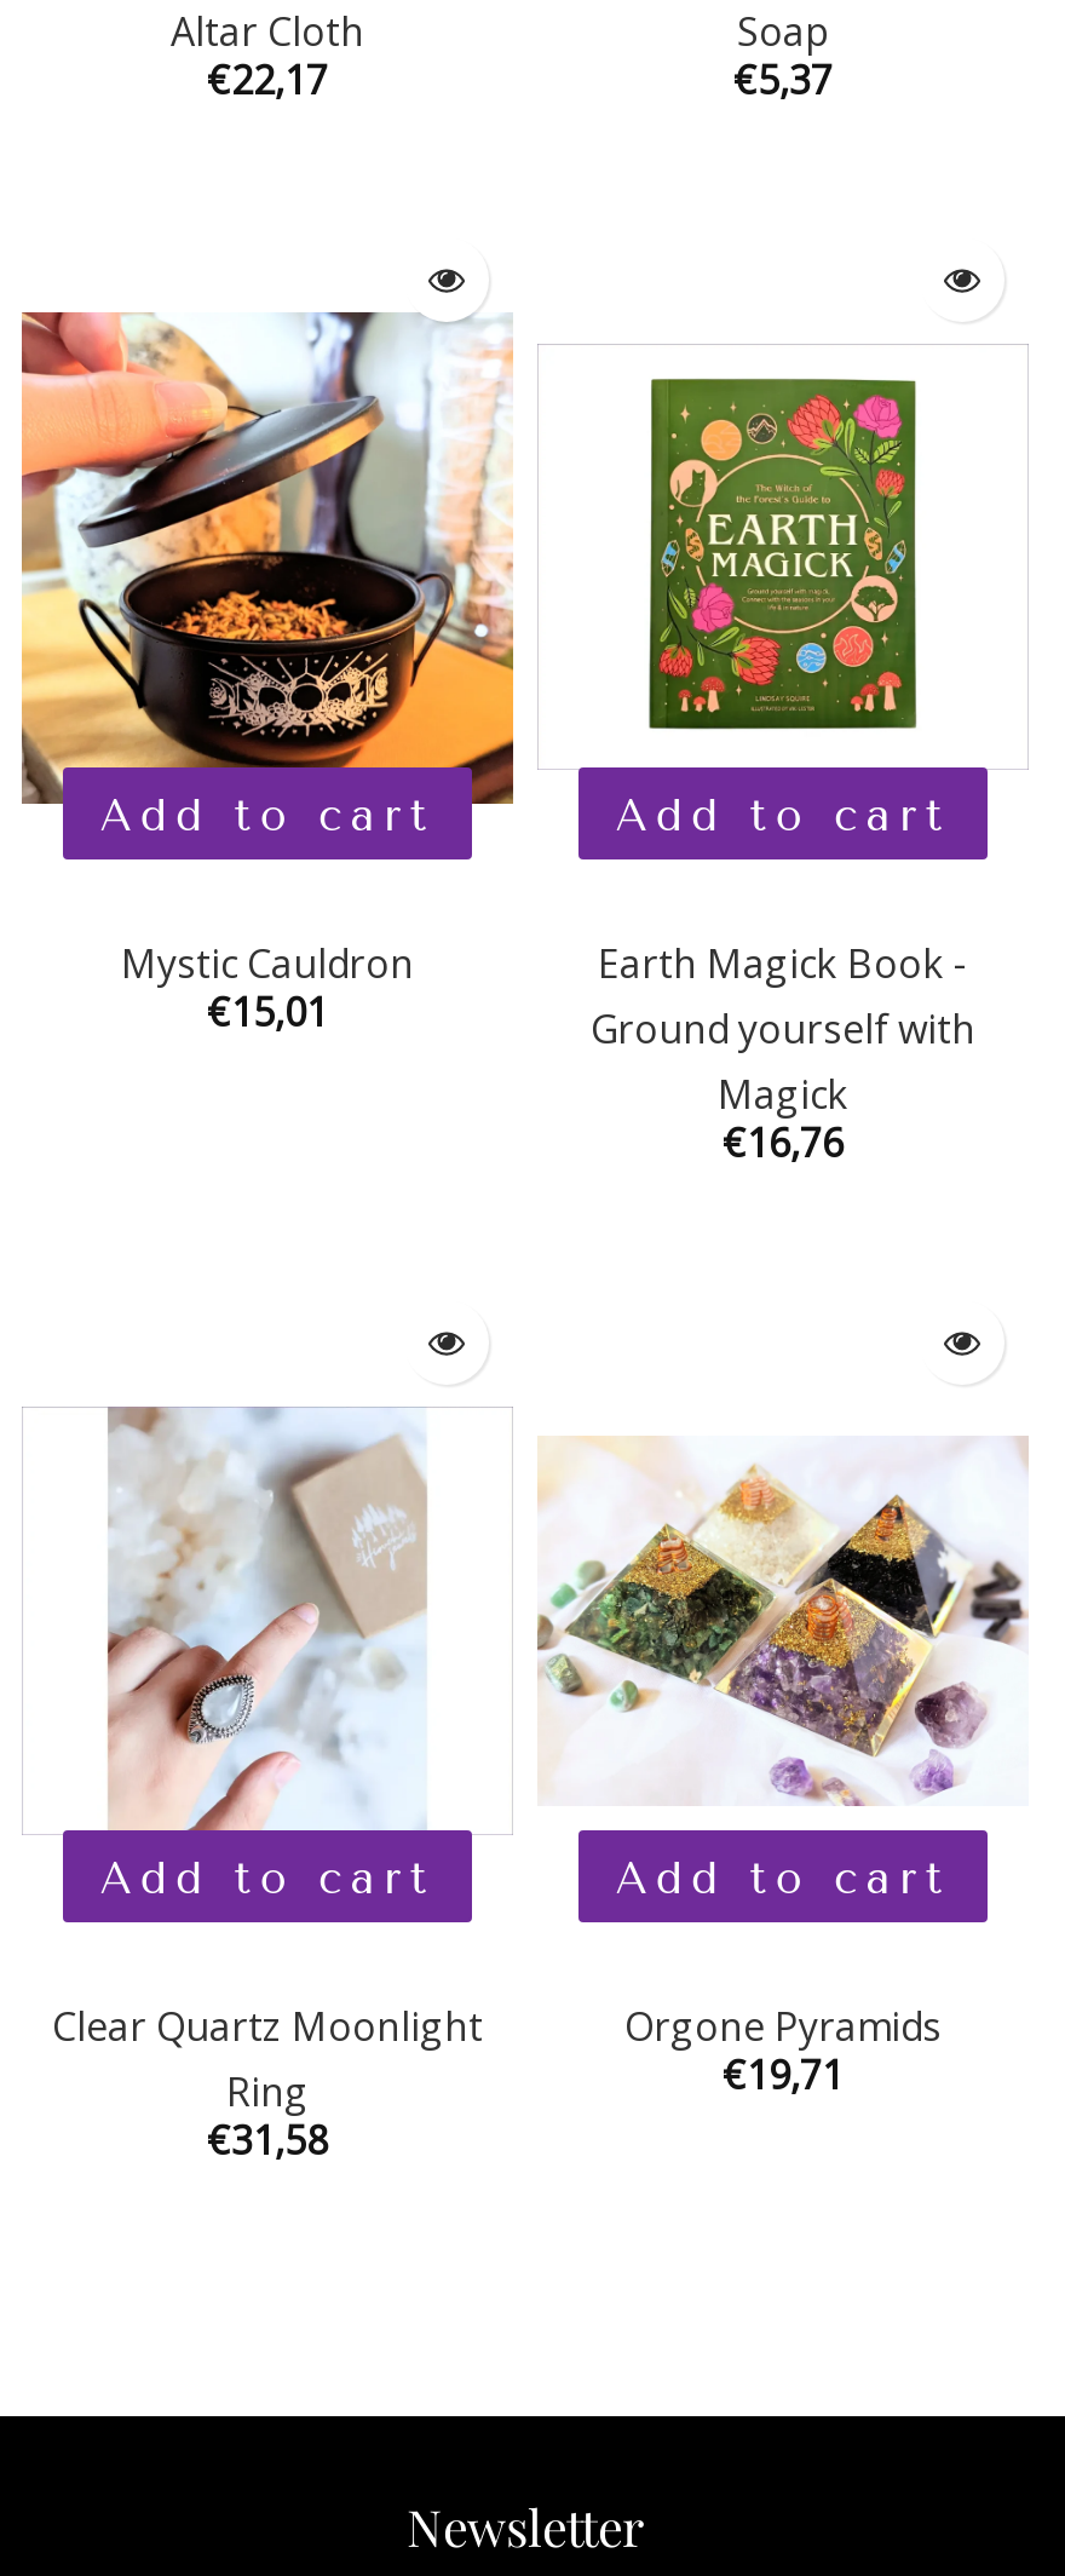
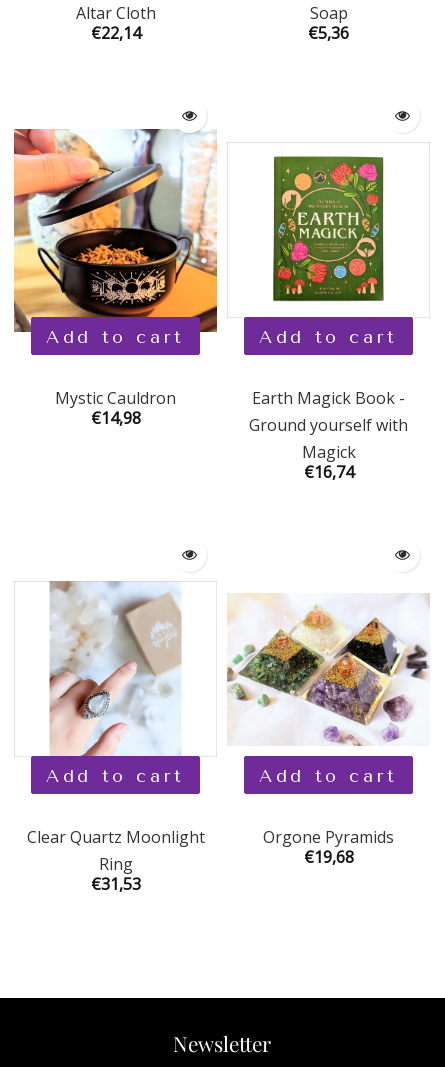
[207,53,328,107] €22,17 -> [90,22,140,44] €22,14
[733,53,833,107] €5,37 -> [308,22,349,44] €5,36
[207,986,328,1039] €15,01 -> [90,407,140,429] €14,98
[723,1117,844,1170] €16,76 -> [303,461,353,483] €16,74
[723,2049,844,2102] €19,71 -> [303,846,353,868] €19,68
[207,2115,328,2168] €31,58 -> [90,873,140,895] €31,53

